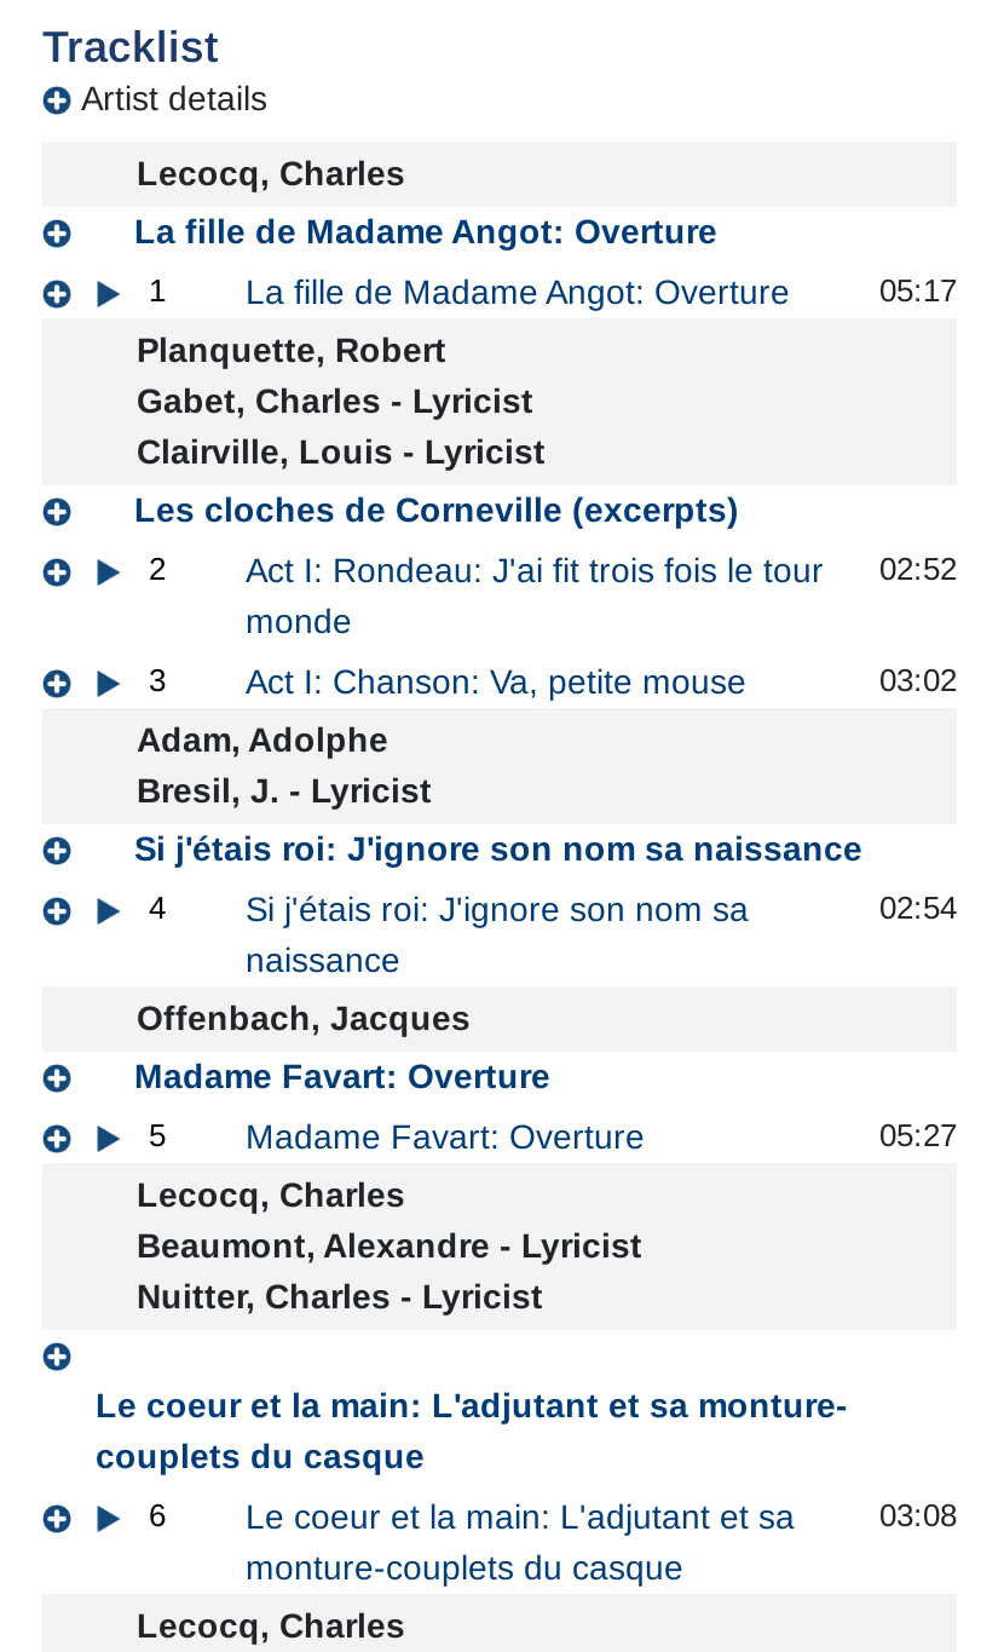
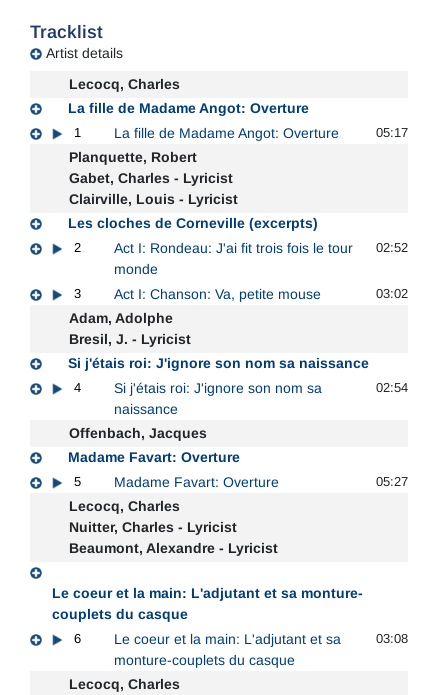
moved [137,1226,642,1265] -> [69,540,278,556]: Beaumont, Alexandre - Lyricist
moved [137,1277,543,1316] -> [69,519,237,535]: Nuitter, Charles - Lyricist

